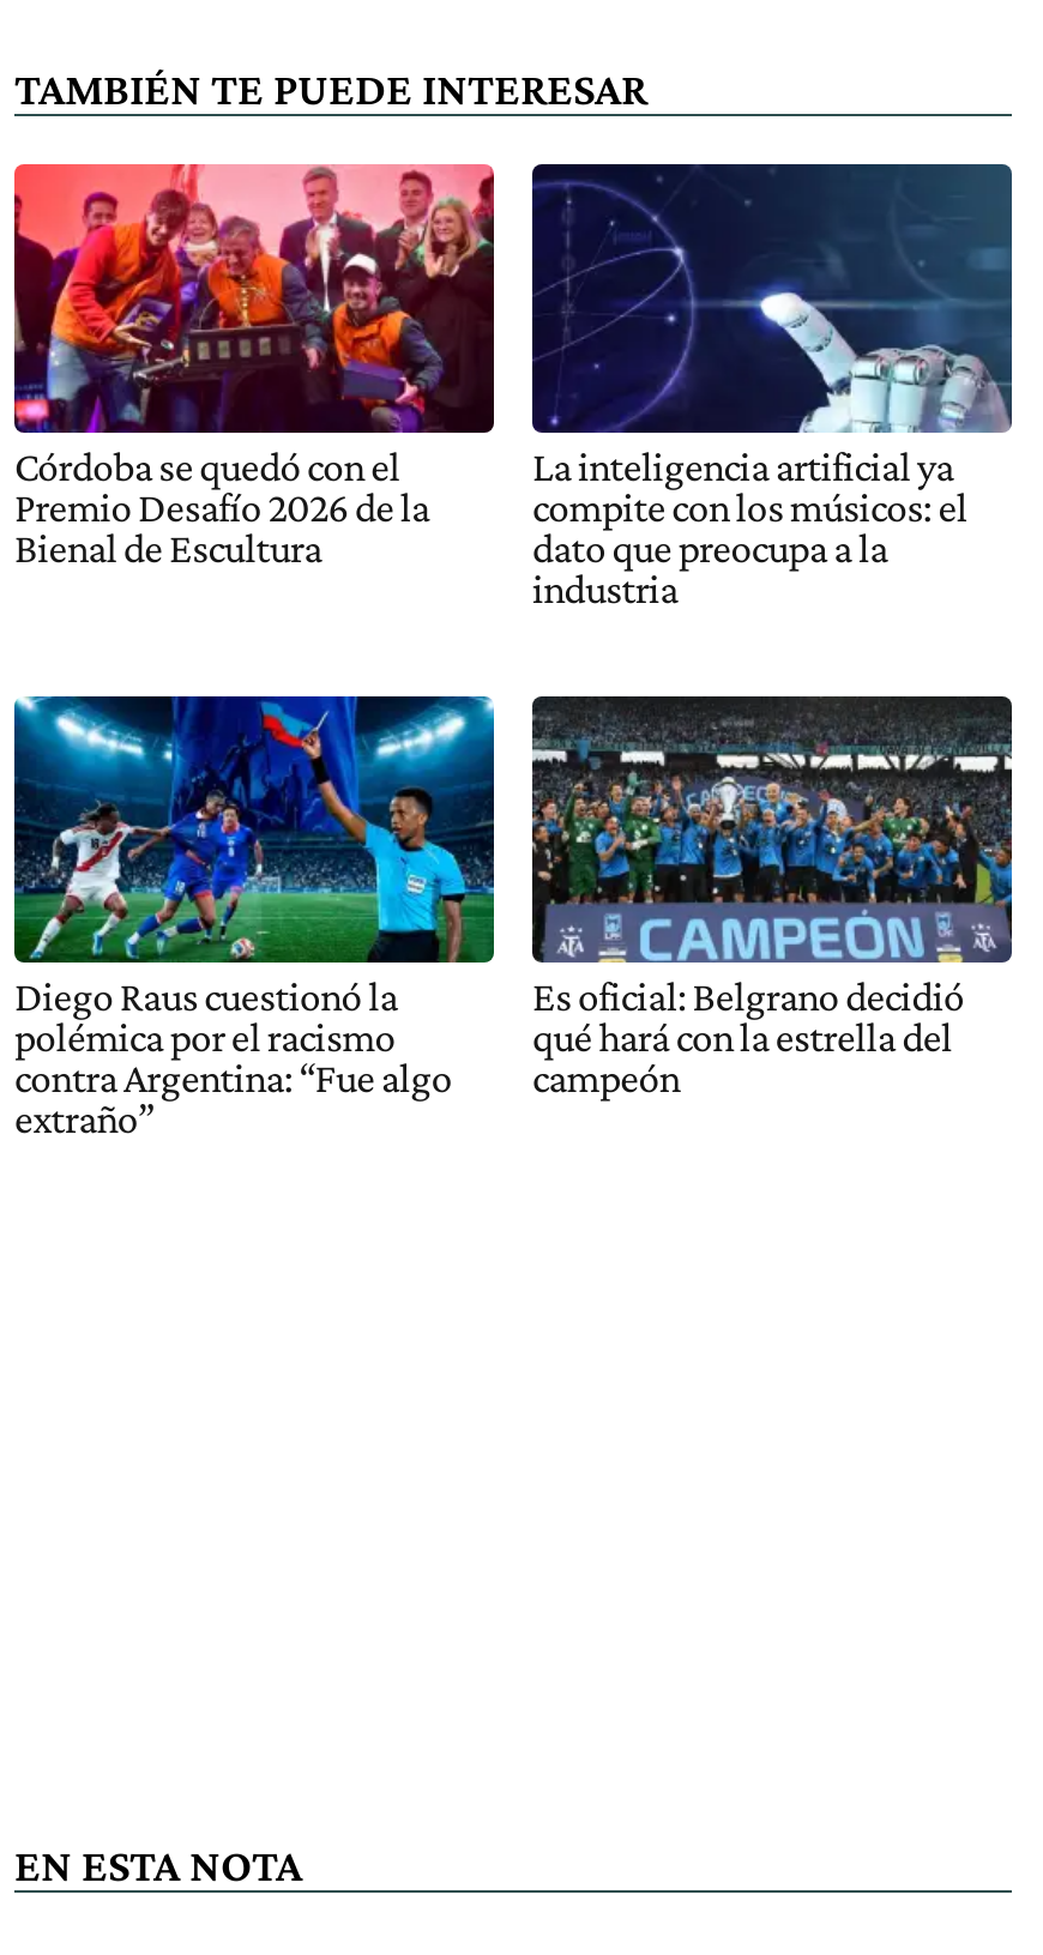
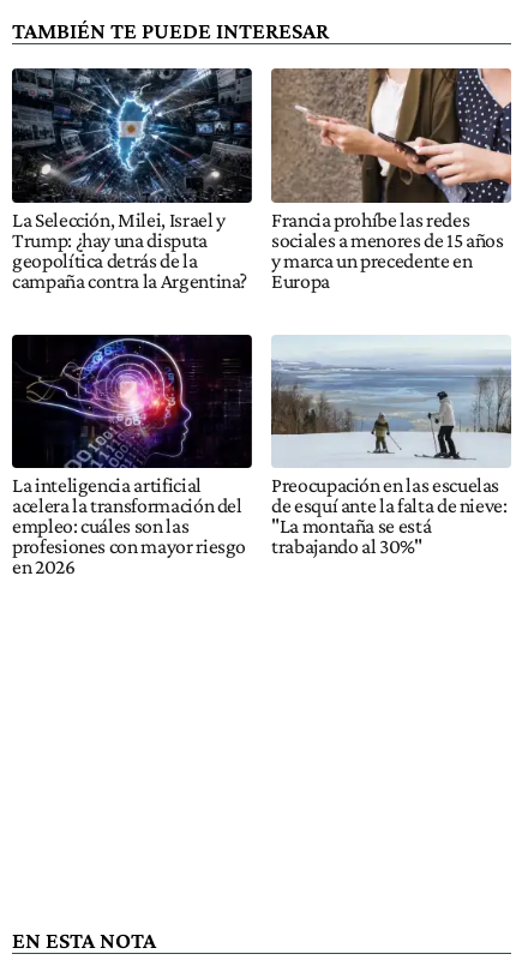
[12,162,496,571] [image] | Córdoba se quedó con el | Premio Desafío 2026 de la | Bienal de Escultura -> [11,67,253,292] [image] | La Selección, Milei, Israel y | Trump: ¿hay una disputa | geopolítica detrás de la | campaña contra la Argentina?
[530,162,1014,612] [image] | La inteligencia artificial ya | compite con los músicos: el | dato que preocupa a la | industria -> [270,67,512,292] [image] | Francia prohíbe las redes | sociales a menores de 15 años | y marca un precedente en | Europa
[12,694,496,1142] [image] | Diego Raus cuestionó la | polémica por el racismo | contra Argentina: “Fue algo | extraño” -> [11,334,253,578] [image] | La inteligencia artificial | acelera la transformación del | empleo: cuáles son las | profesiones con mayor riesgo | en 2026
[530,694,1014,1102] [image] | Es oficial: Belgrano decidió | qué hará con la estrella del | campeón -> [271,335,511,558] [image] | Preocupación en las escuelas | de esquí ante la falta de nieve: | "La montaña se está | trabajando al 30%"

